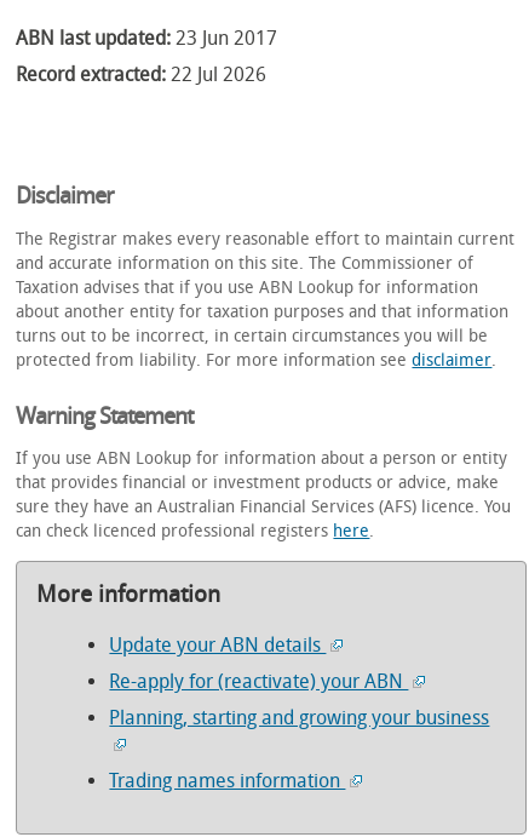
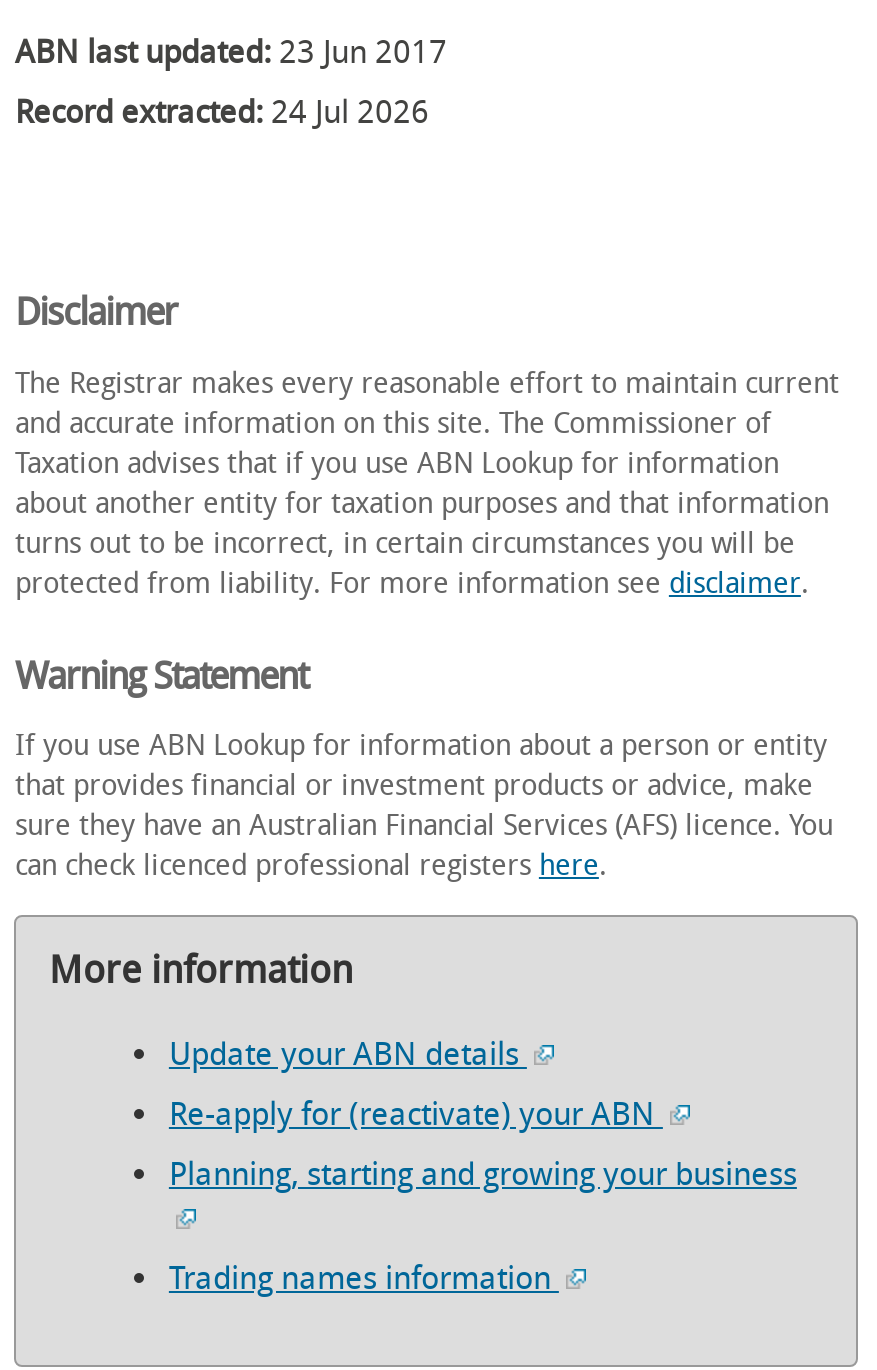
[16,63,267,86] Record extracted: 22 Jul 2026 -> [15,92,429,130] Record extracted: 24 Jul 2026

